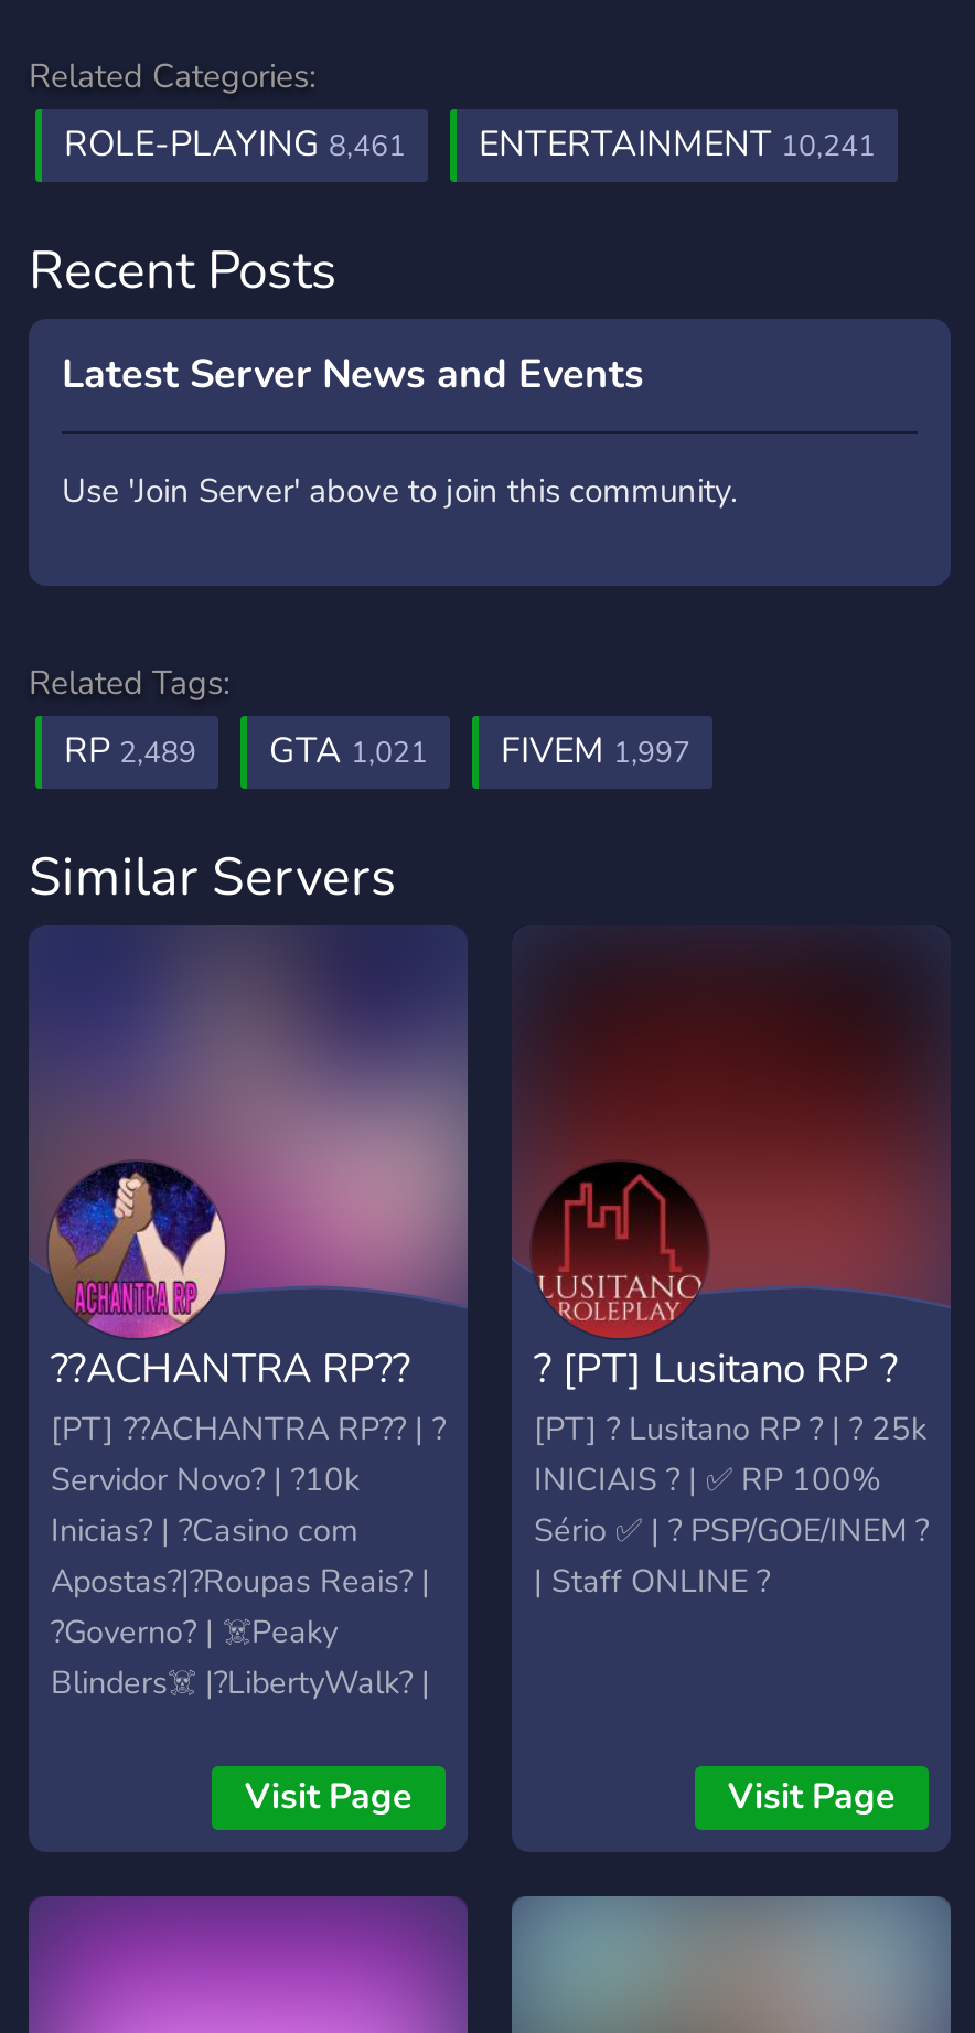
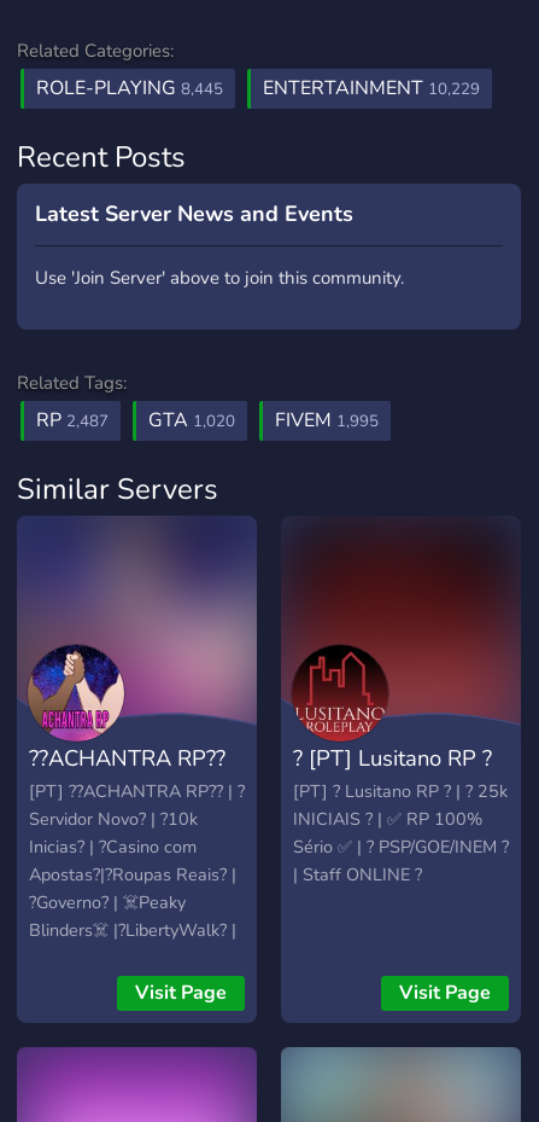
[64,120,406,169] ROLE-PLAYING 8,461 -> [36,75,223,101] ROLE-PLAYING 8,445
[479,120,876,169] ENTERTAINMENT 10,241 -> [263,75,480,101] ENTERTAINMENT 10,229
[64,727,196,775] RP 2,489 -> [36,407,109,434] RP 2,487
[269,727,428,775] GTA 1,021 -> [148,407,235,434] GTA 1,020
[501,727,690,775] FIVEM 1,997 -> [275,407,379,434] FIVEM 1,995

